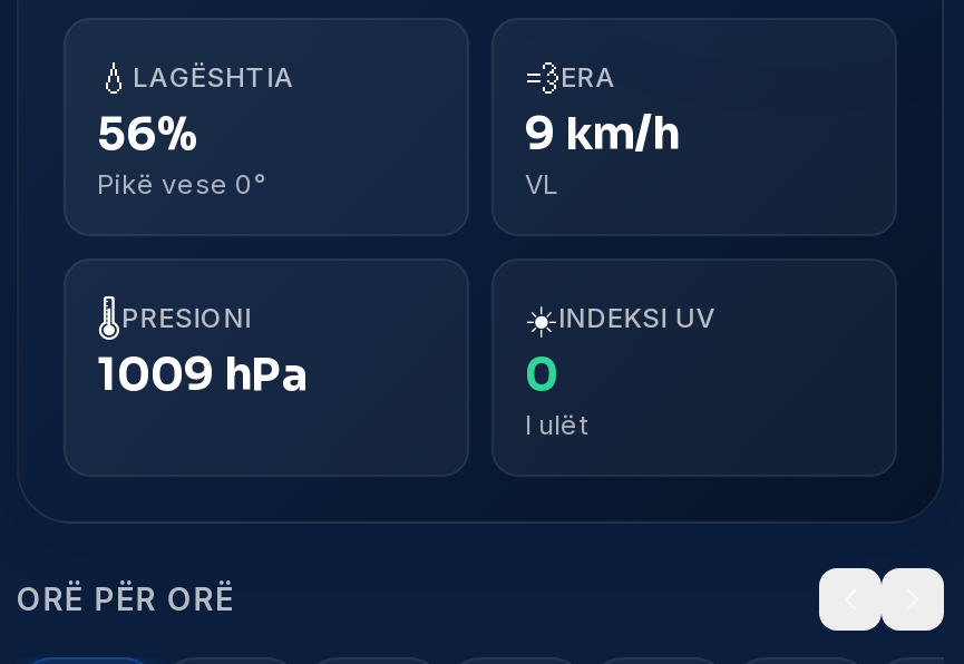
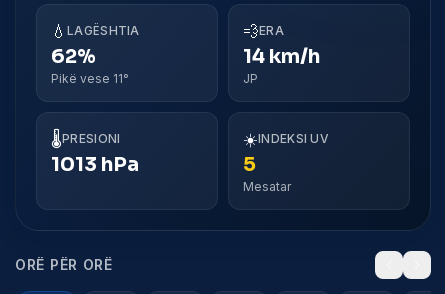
[97,107,199,163] 56% -> [51,44,96,69] 62%
[525,107,679,201] 9 km/h | VL -> [243,44,320,86] 14 km/h | JP
[97,167,266,201] Pikë vese 0° -> [51,71,129,86] Pikë vese 11°
[97,348,309,403] 1009 hPa -> [51,152,139,177] 1013 hPa
[525,348,587,441] 0 | I ulët -> [243,152,291,194] 5 | Mesatar

